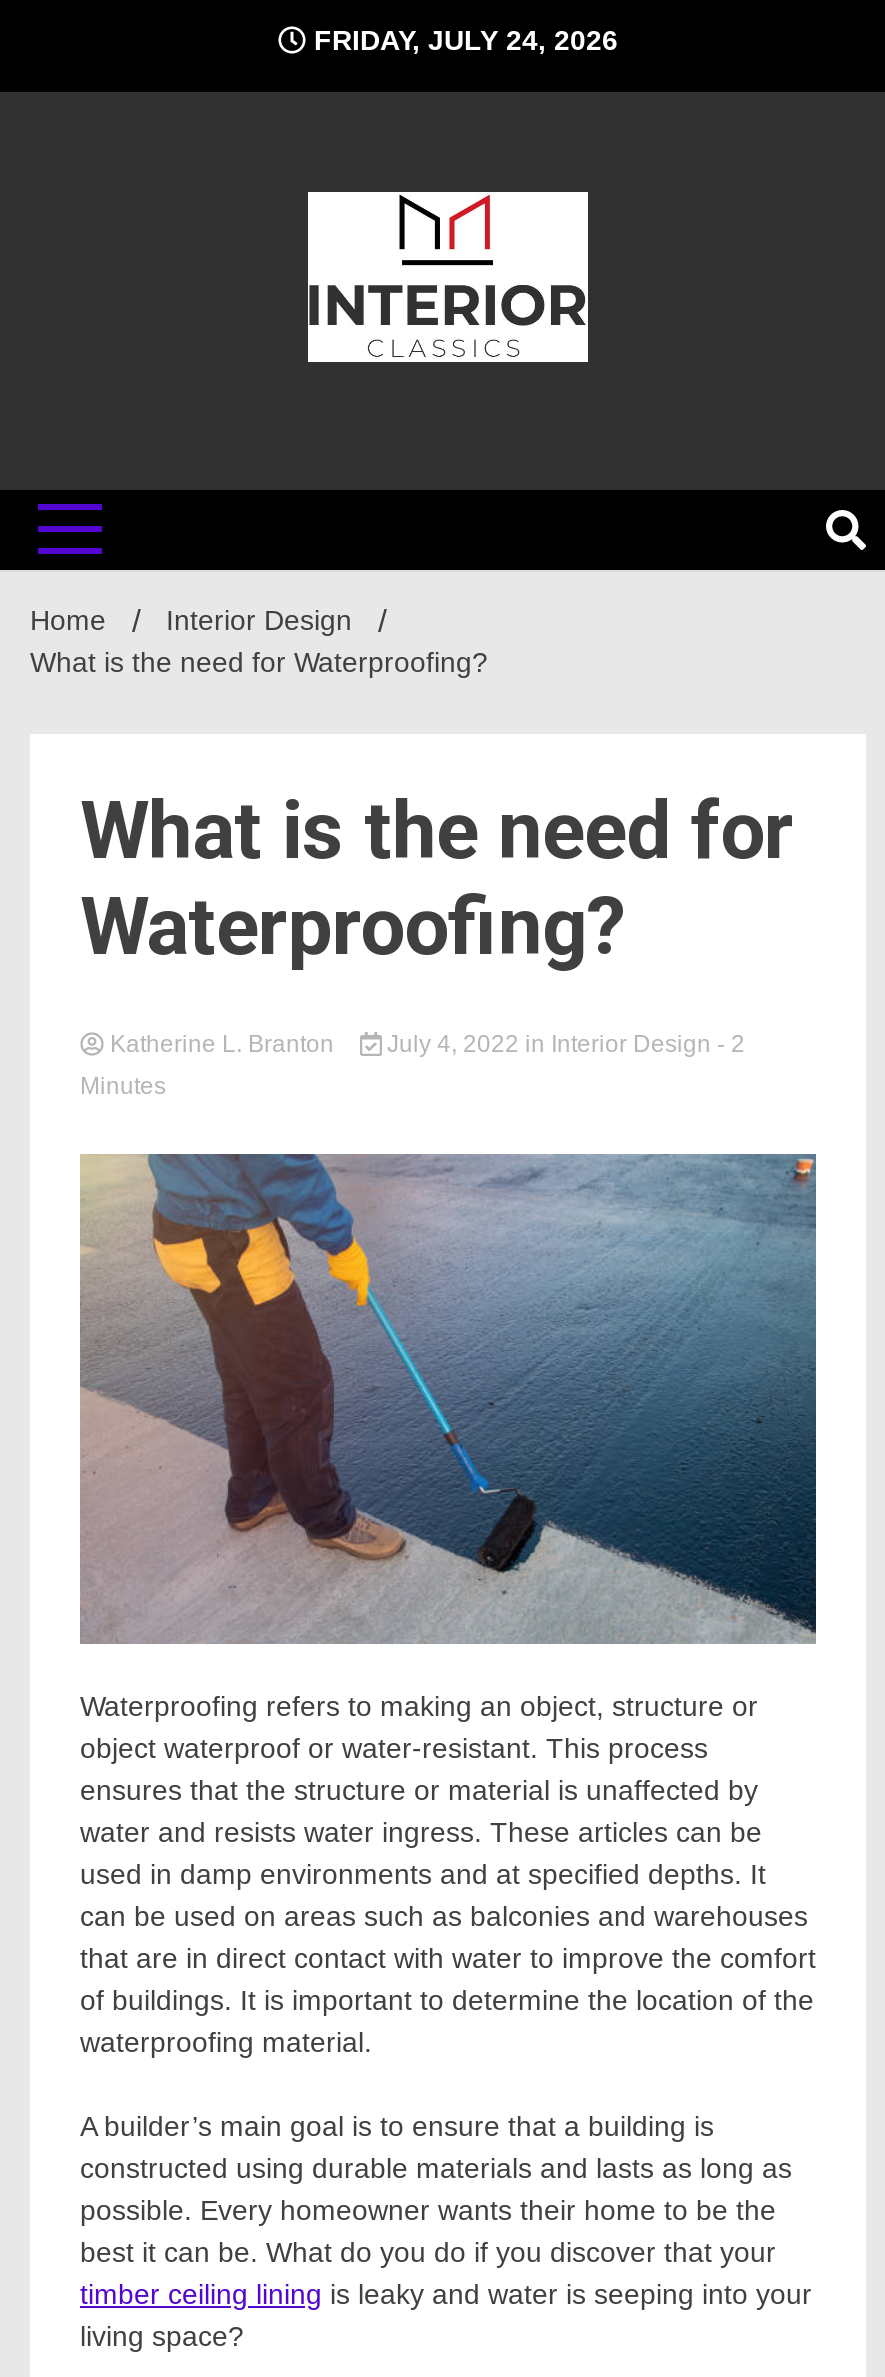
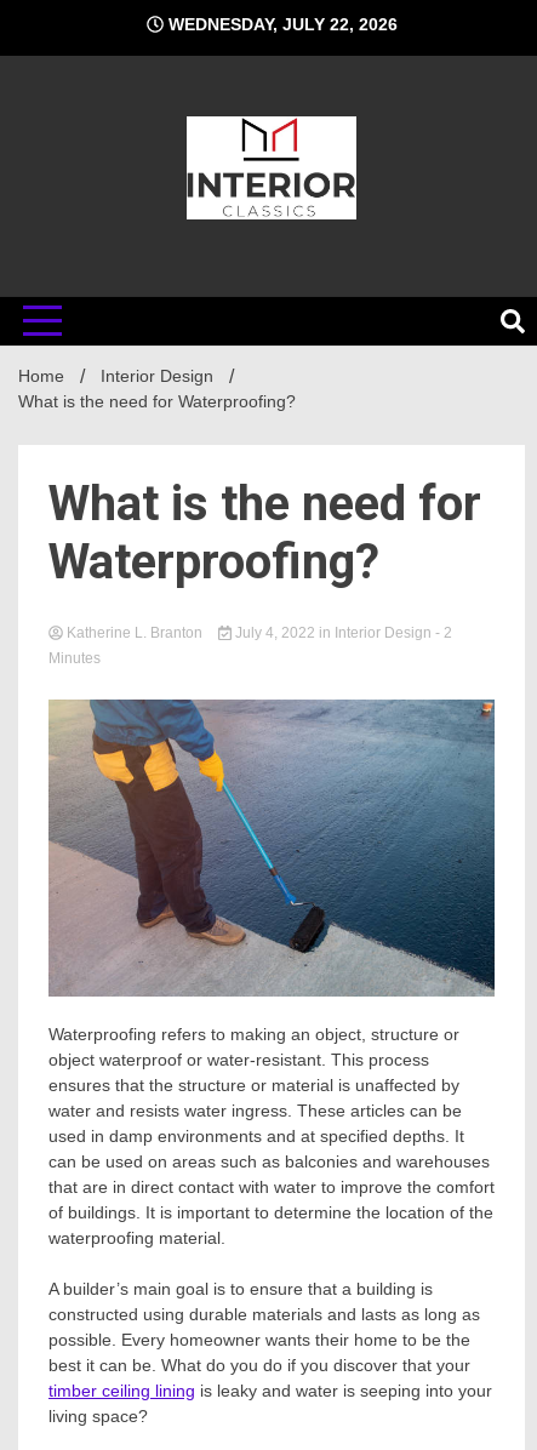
[306,24,618,56] FRIDAY, JULY 24, 2026 -> [163,15,397,34] WEDNESDAY, JULY 22, 2026

